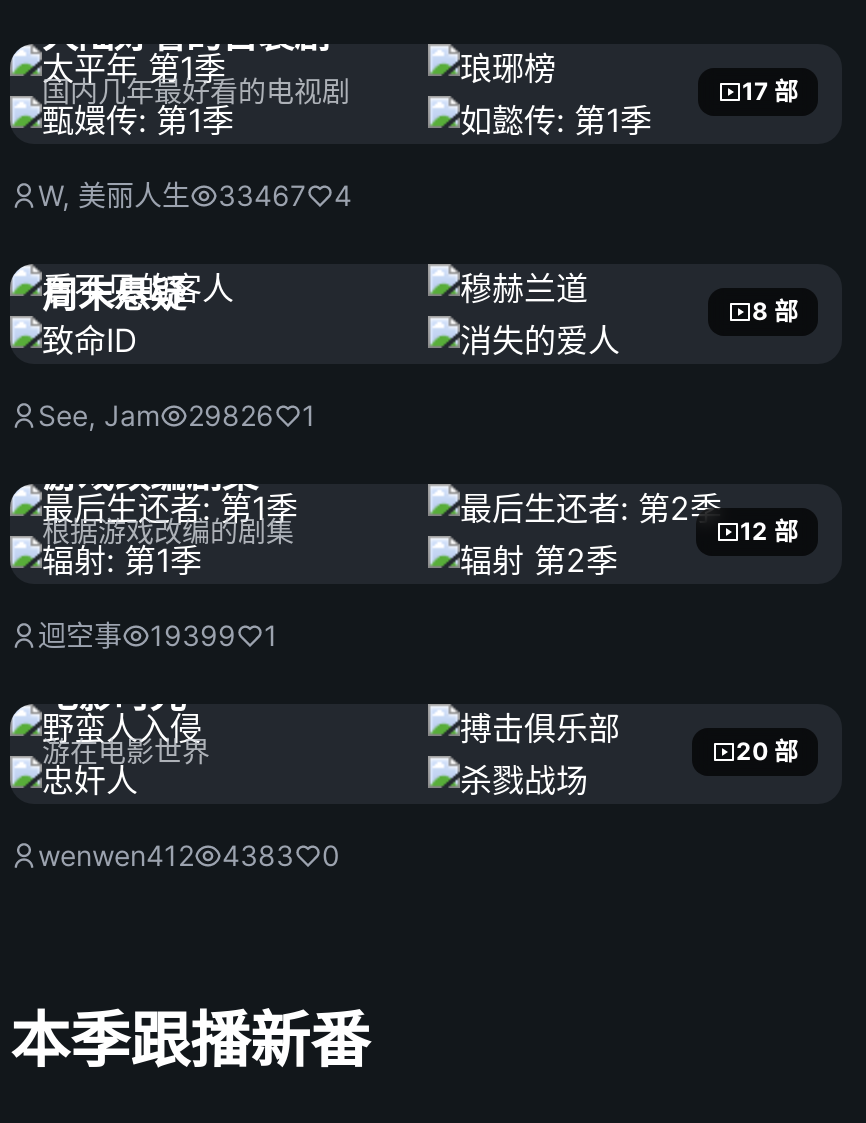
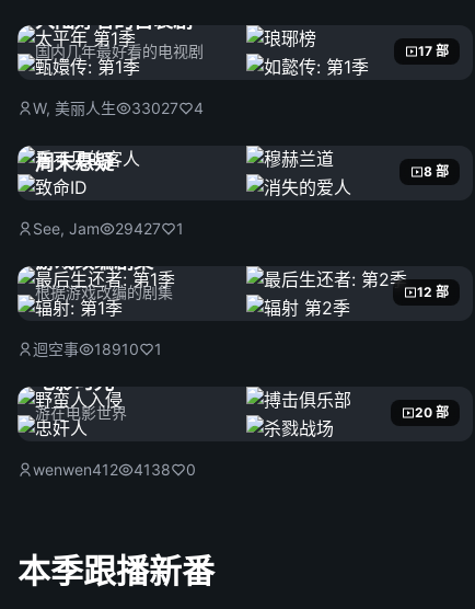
[38,178,352,212] W, 美丽人生 33467 4 -> [33,99,204,117] W, 美丽人生 33027 4
[38,398,316,432] See, Jam 29826 1 -> [33,219,184,238] See, Jam 29427 1
[38,618,278,652] 迴空事 19399 1 -> [33,340,162,358] 迴空事 18910 1
[38,838,340,872] wenwen412 4383 0 -> [33,460,196,479] wenwen412 4138 0

